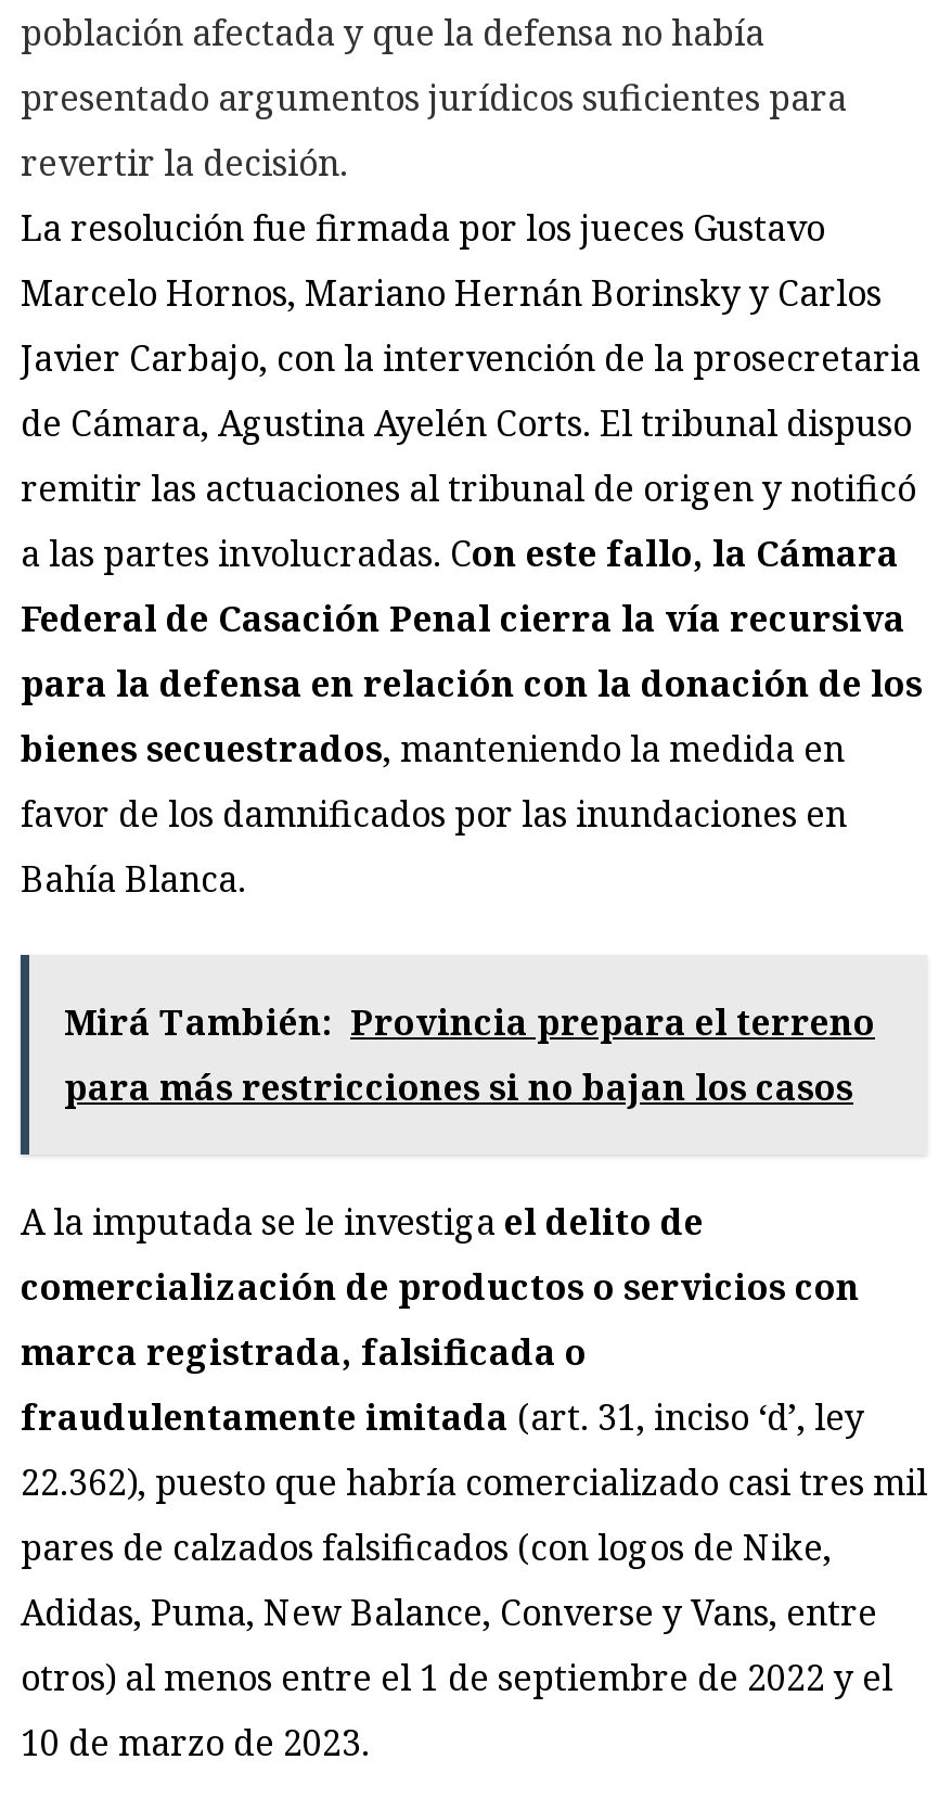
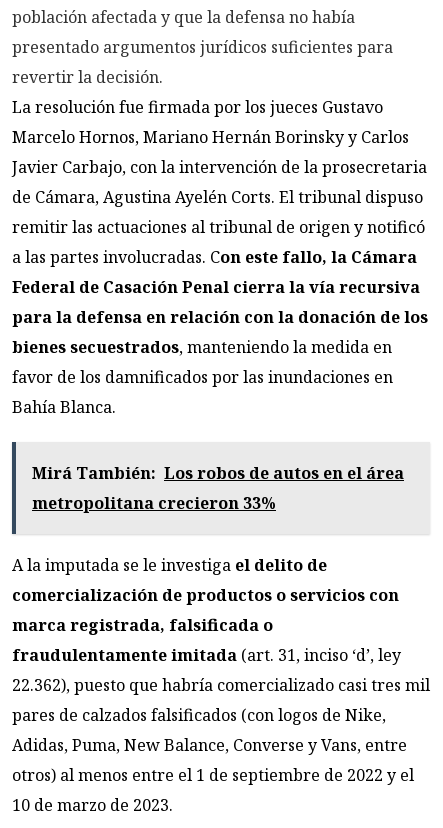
[64,999,875,1112] Mirá También: Provincia prepara el terreno | para más restricciones si no bajan los casos -> [32,462,404,514] Mirá También: Los robos de autos en el área | metropolitana crecieron 33%

